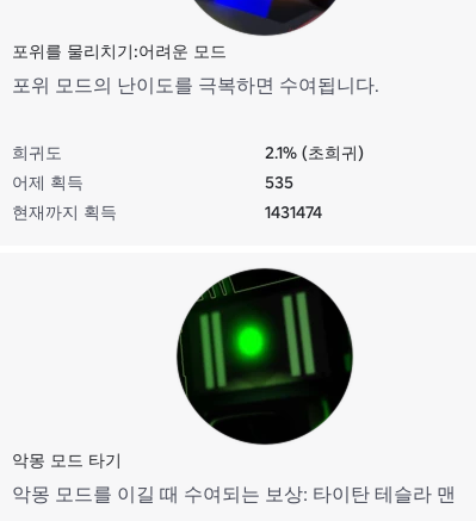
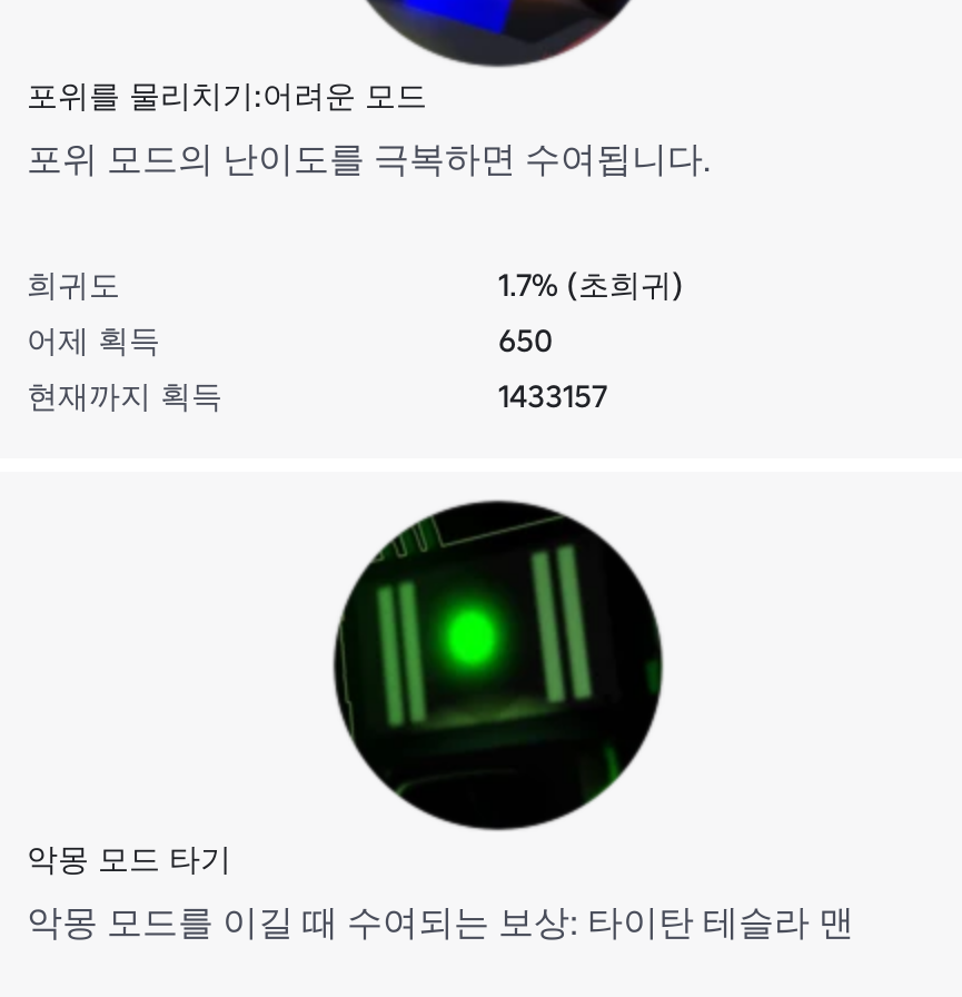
[265,141,364,163] 2.1% (초희귀) -> [498,264,683,304] 1.7% (초희귀)
[265,171,293,193] 535 -> [498,319,554,359] 650
[265,201,322,222] 1431474 -> [498,375,607,415] 1433157

